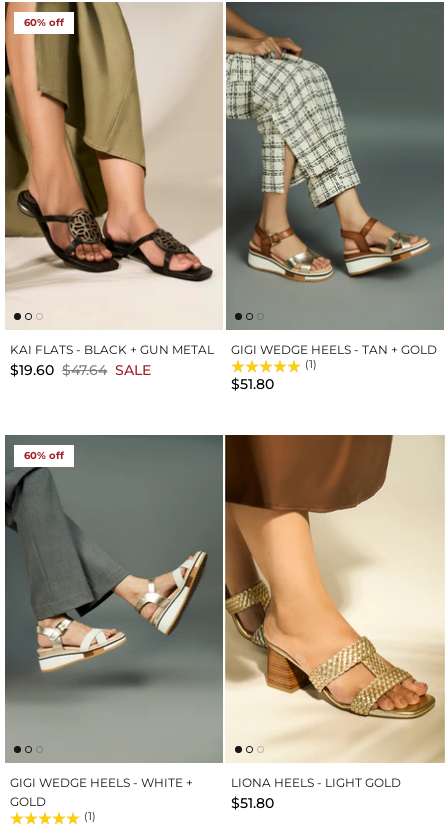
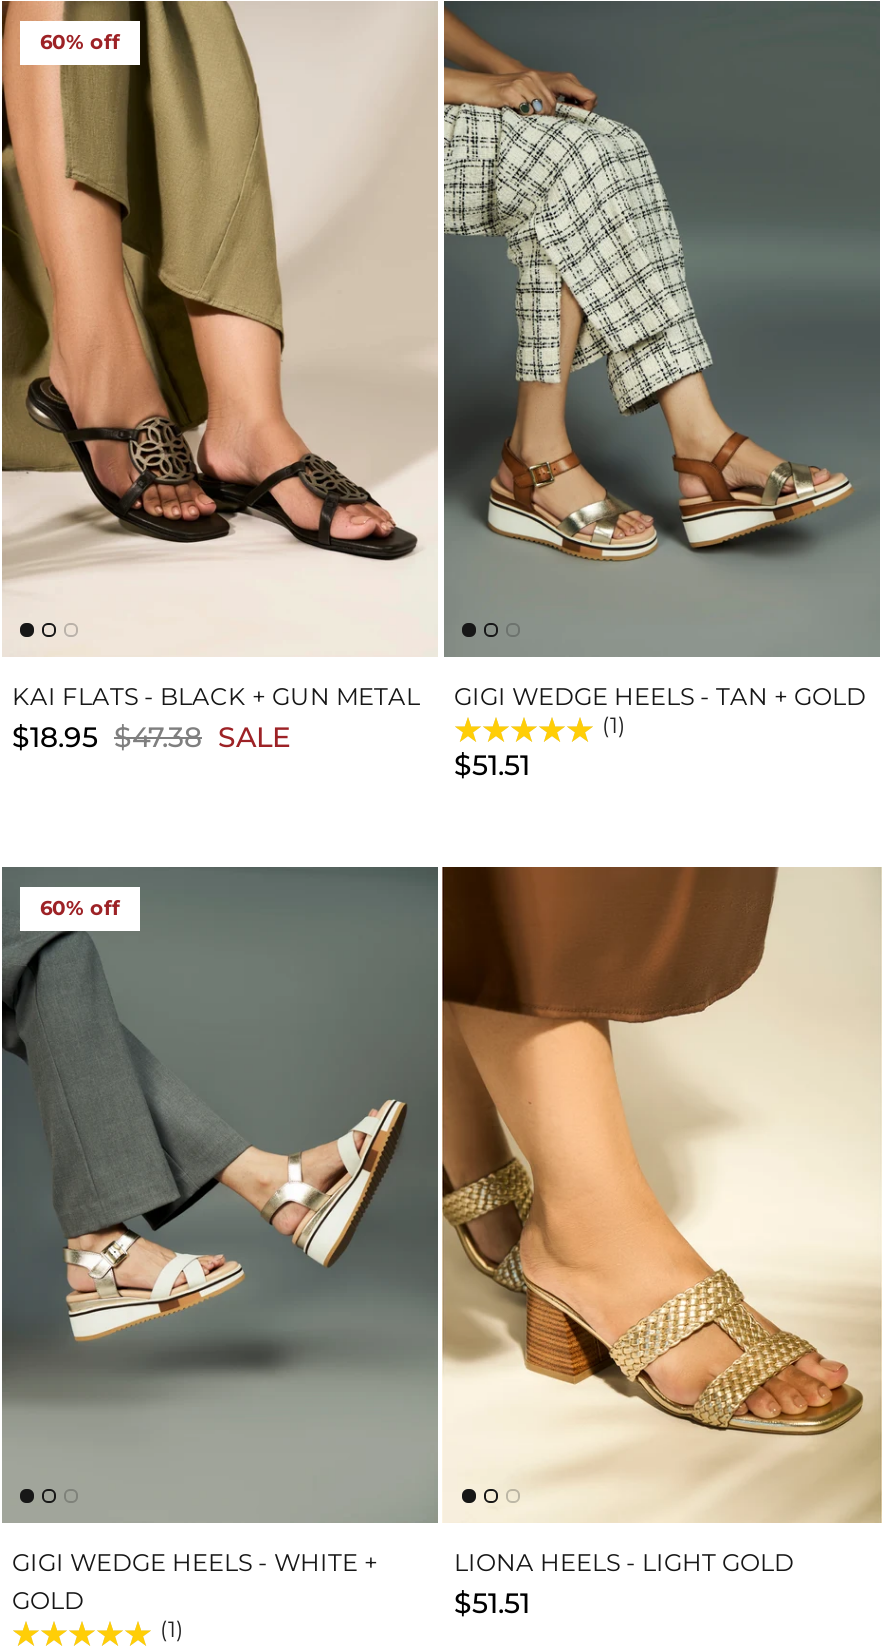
[10,361,151,379] $19.60 $47.64 SALE -> [12,719,290,755] $18.95 $47.38 SALE
[231,375,274,393] $51.80 -> [454,747,530,783] $51.51
[231,794,274,812] $51.80 -> [454,1586,530,1622] $51.51

